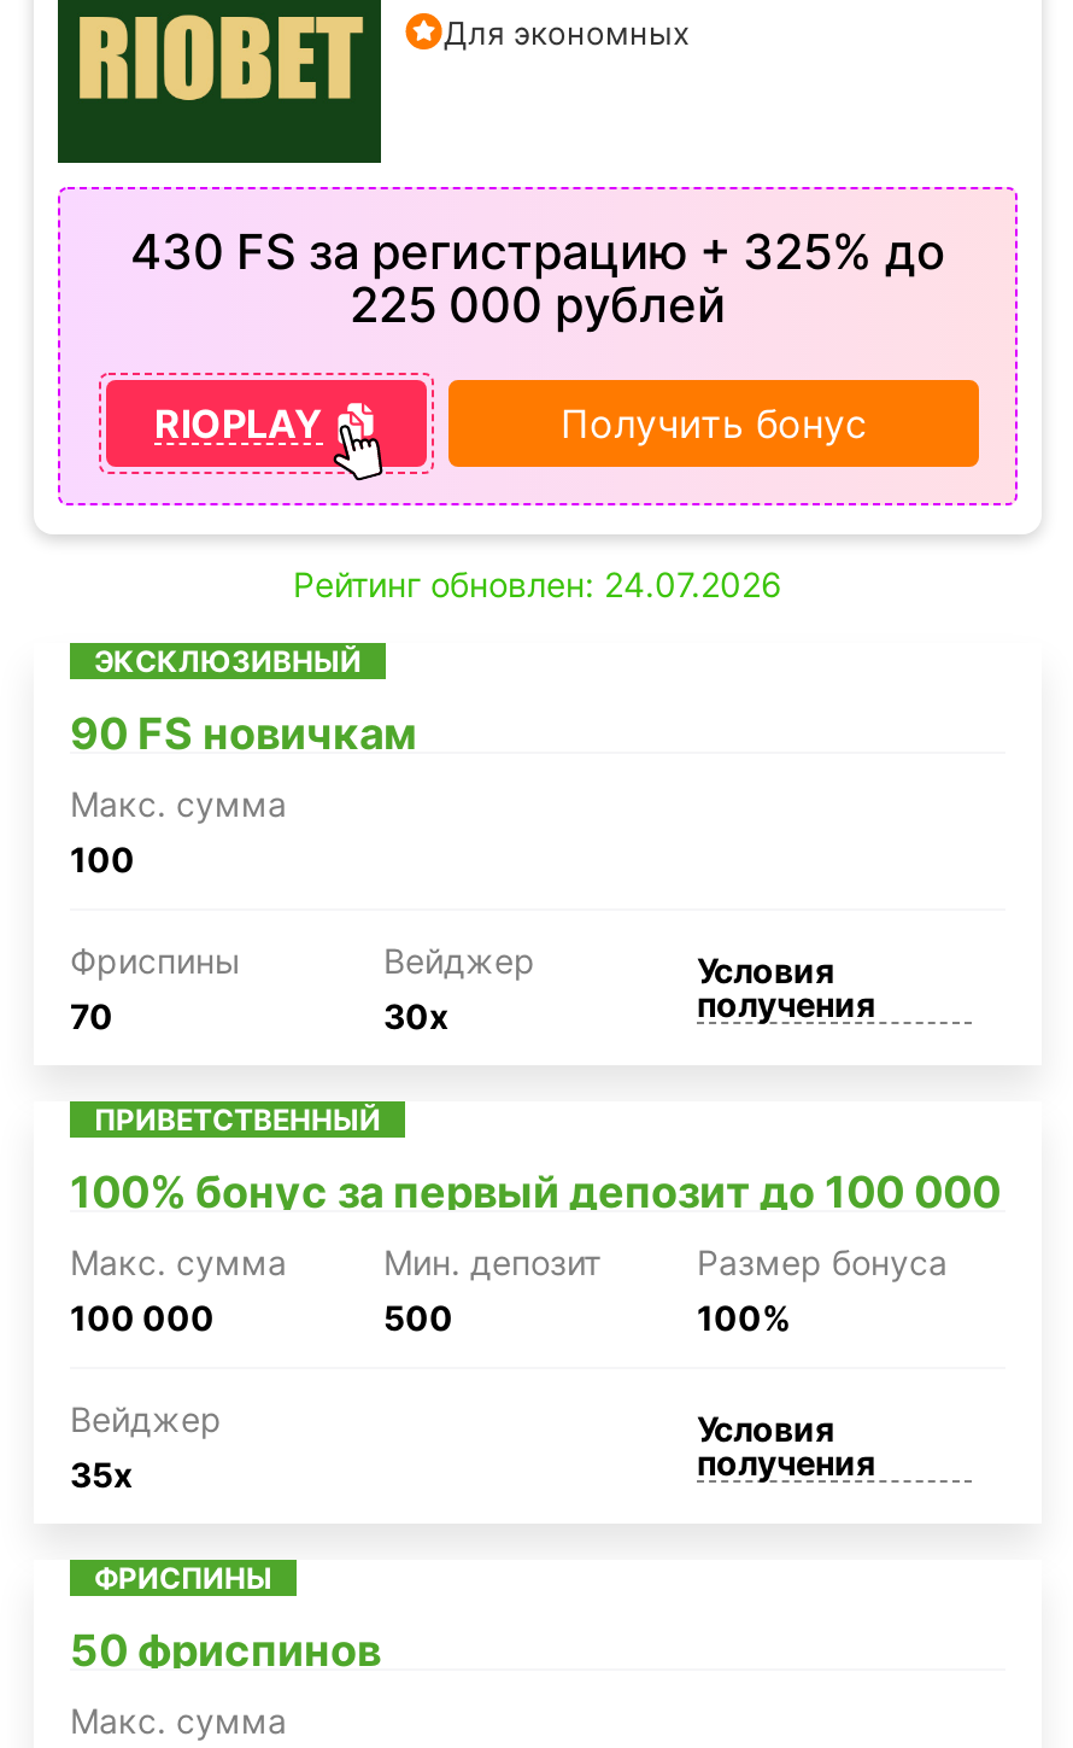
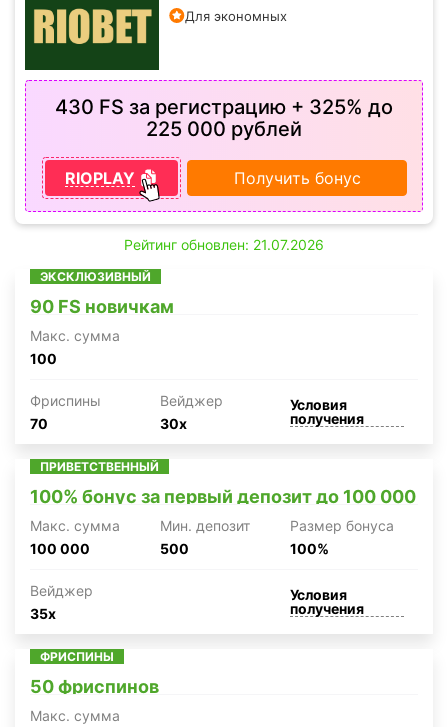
[293,564,782,605] Рейтинг обновлен: 24.07.2026 -> [124,236,324,253] Рейтинг обновлен: 21.07.2026

